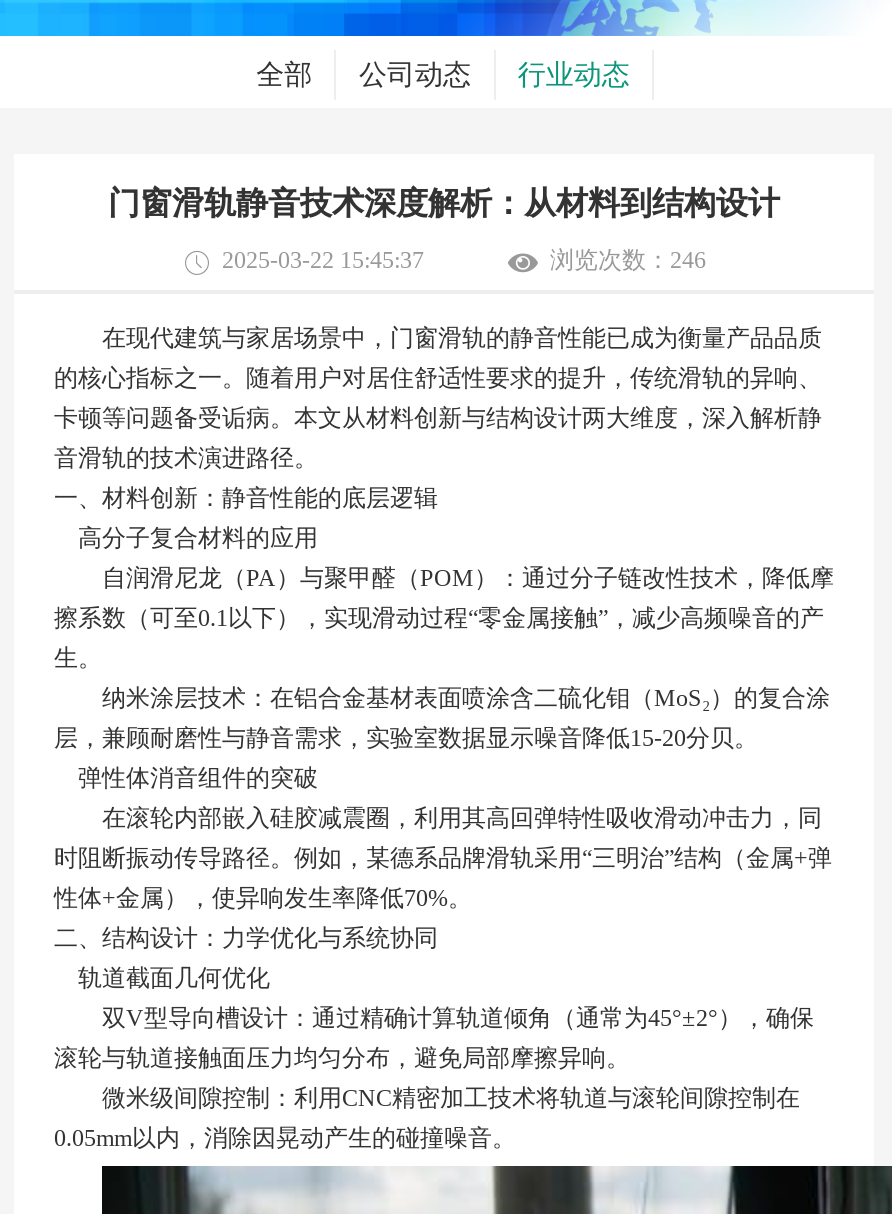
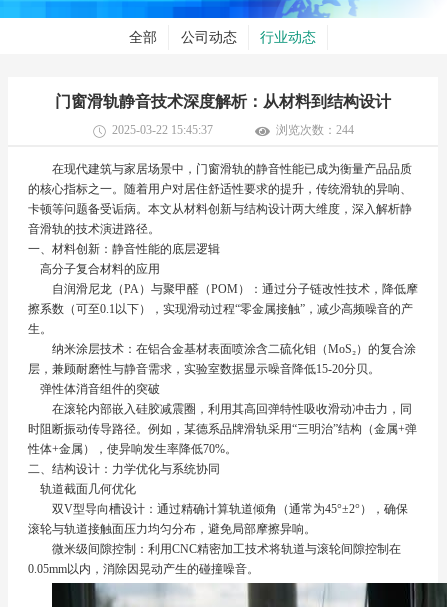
[550,247,706,275] 浏览次数：246 -> [276,123,354,137] 浏览次数：244

